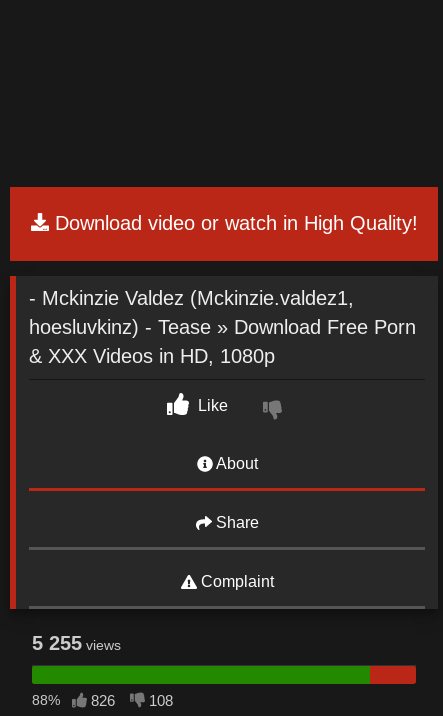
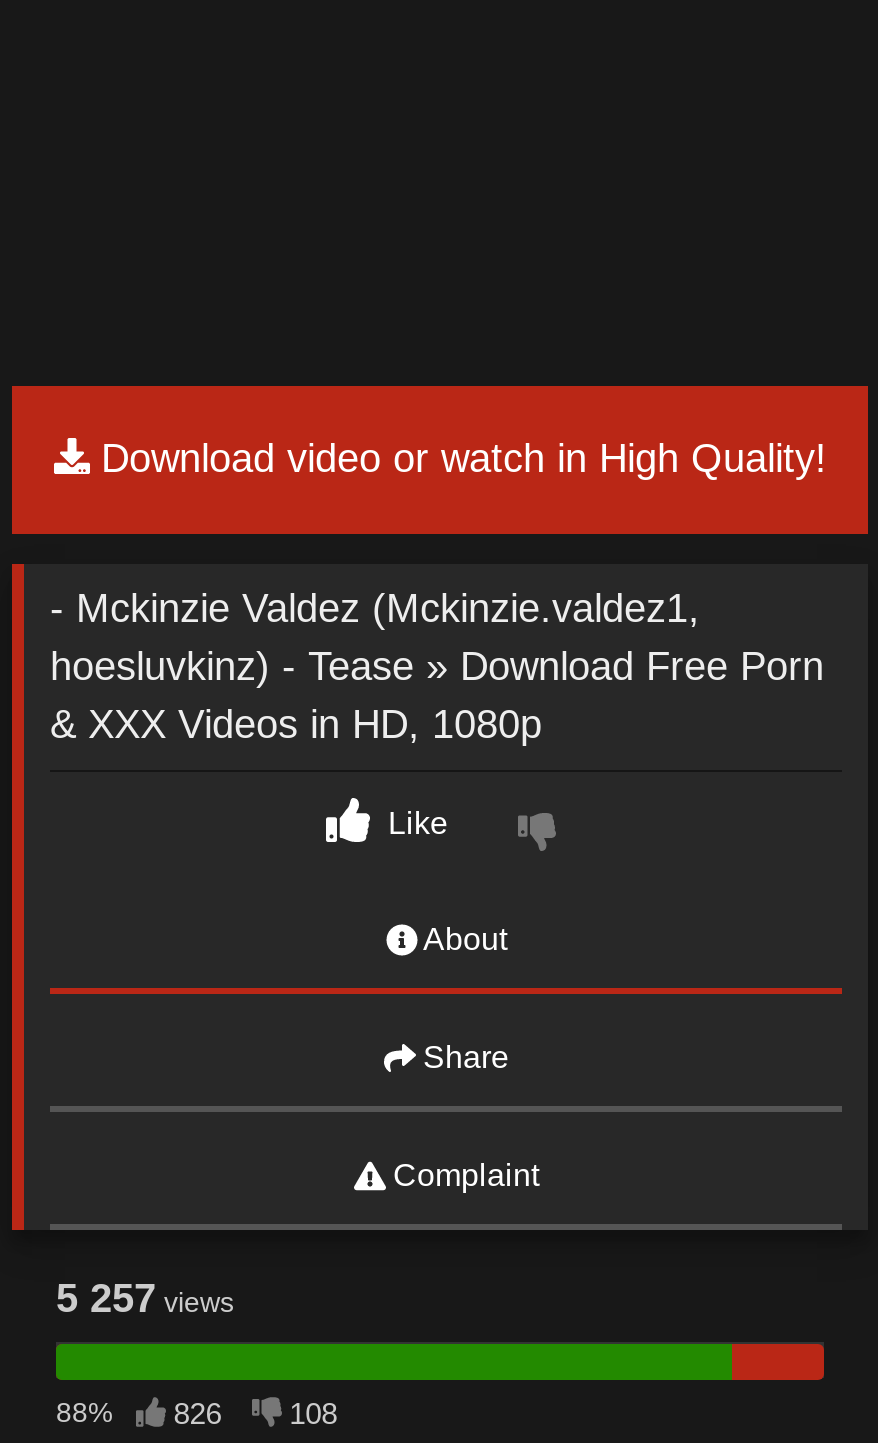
[32,632,121,654] 5 255 views -> [56,1275,234,1319] 5 257 views

